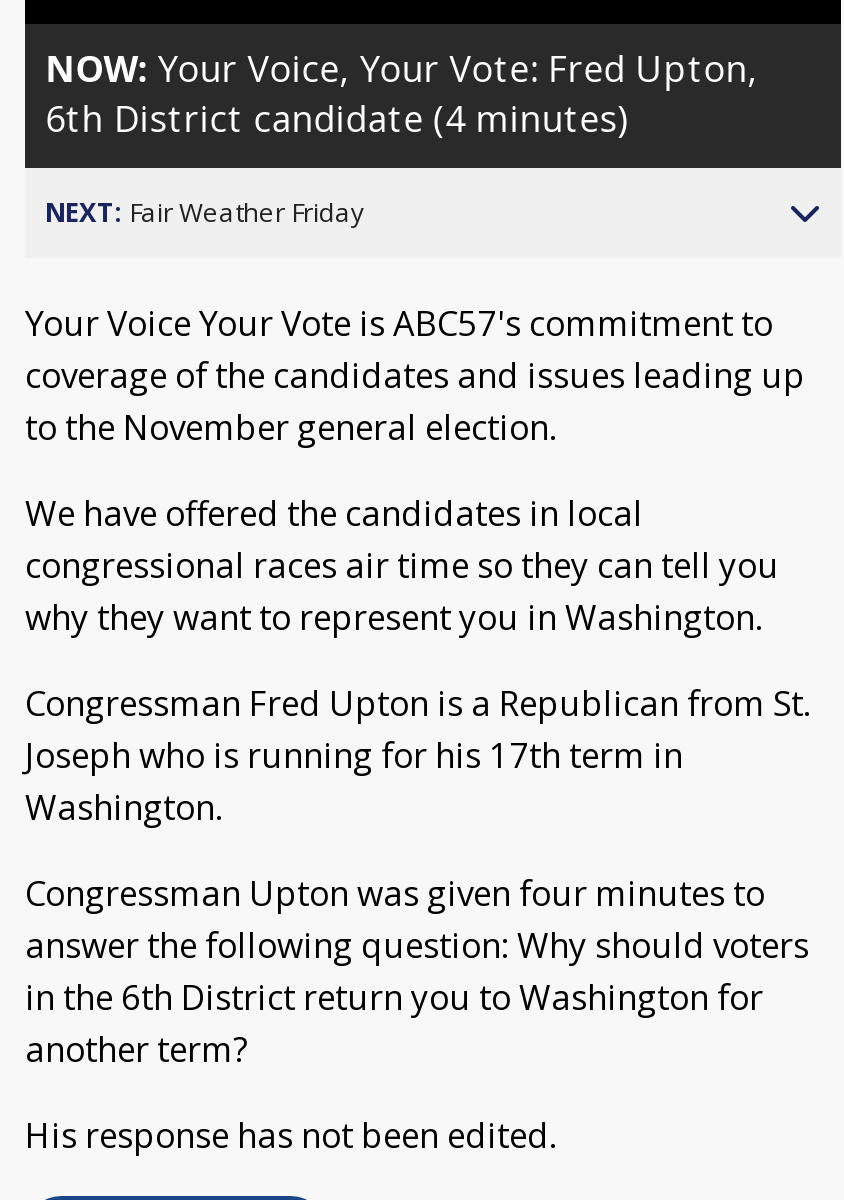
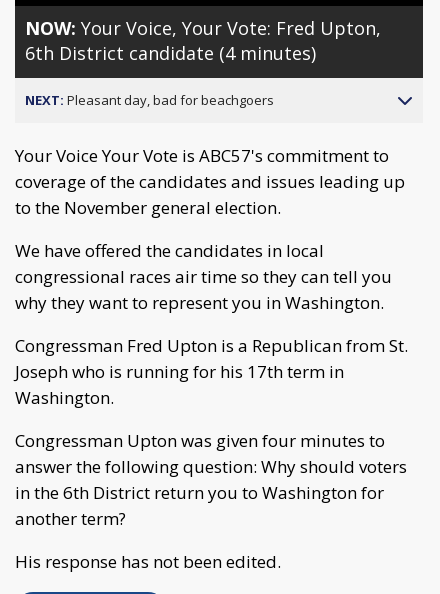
[45,194,365,230] NEXT: Fair Weather Friday -> [25,91,274,109] NEXT: Pleasant day, bad for beachgoers

